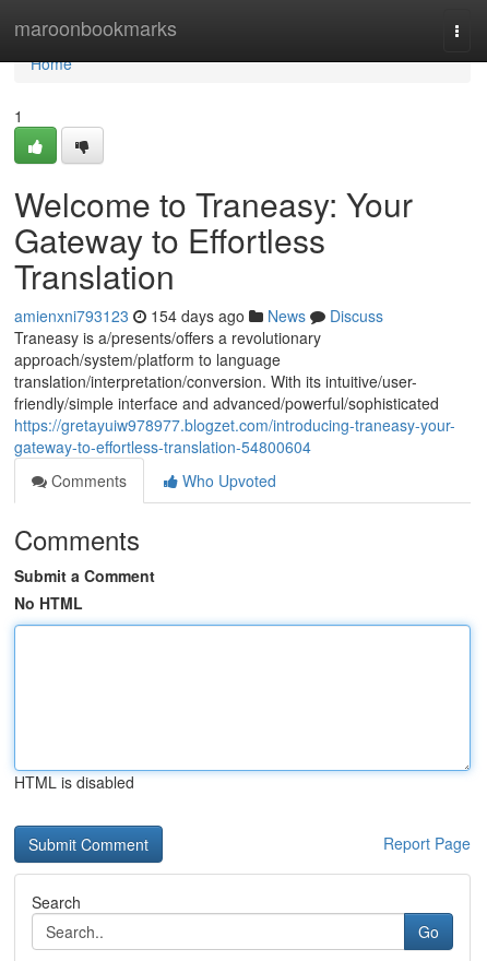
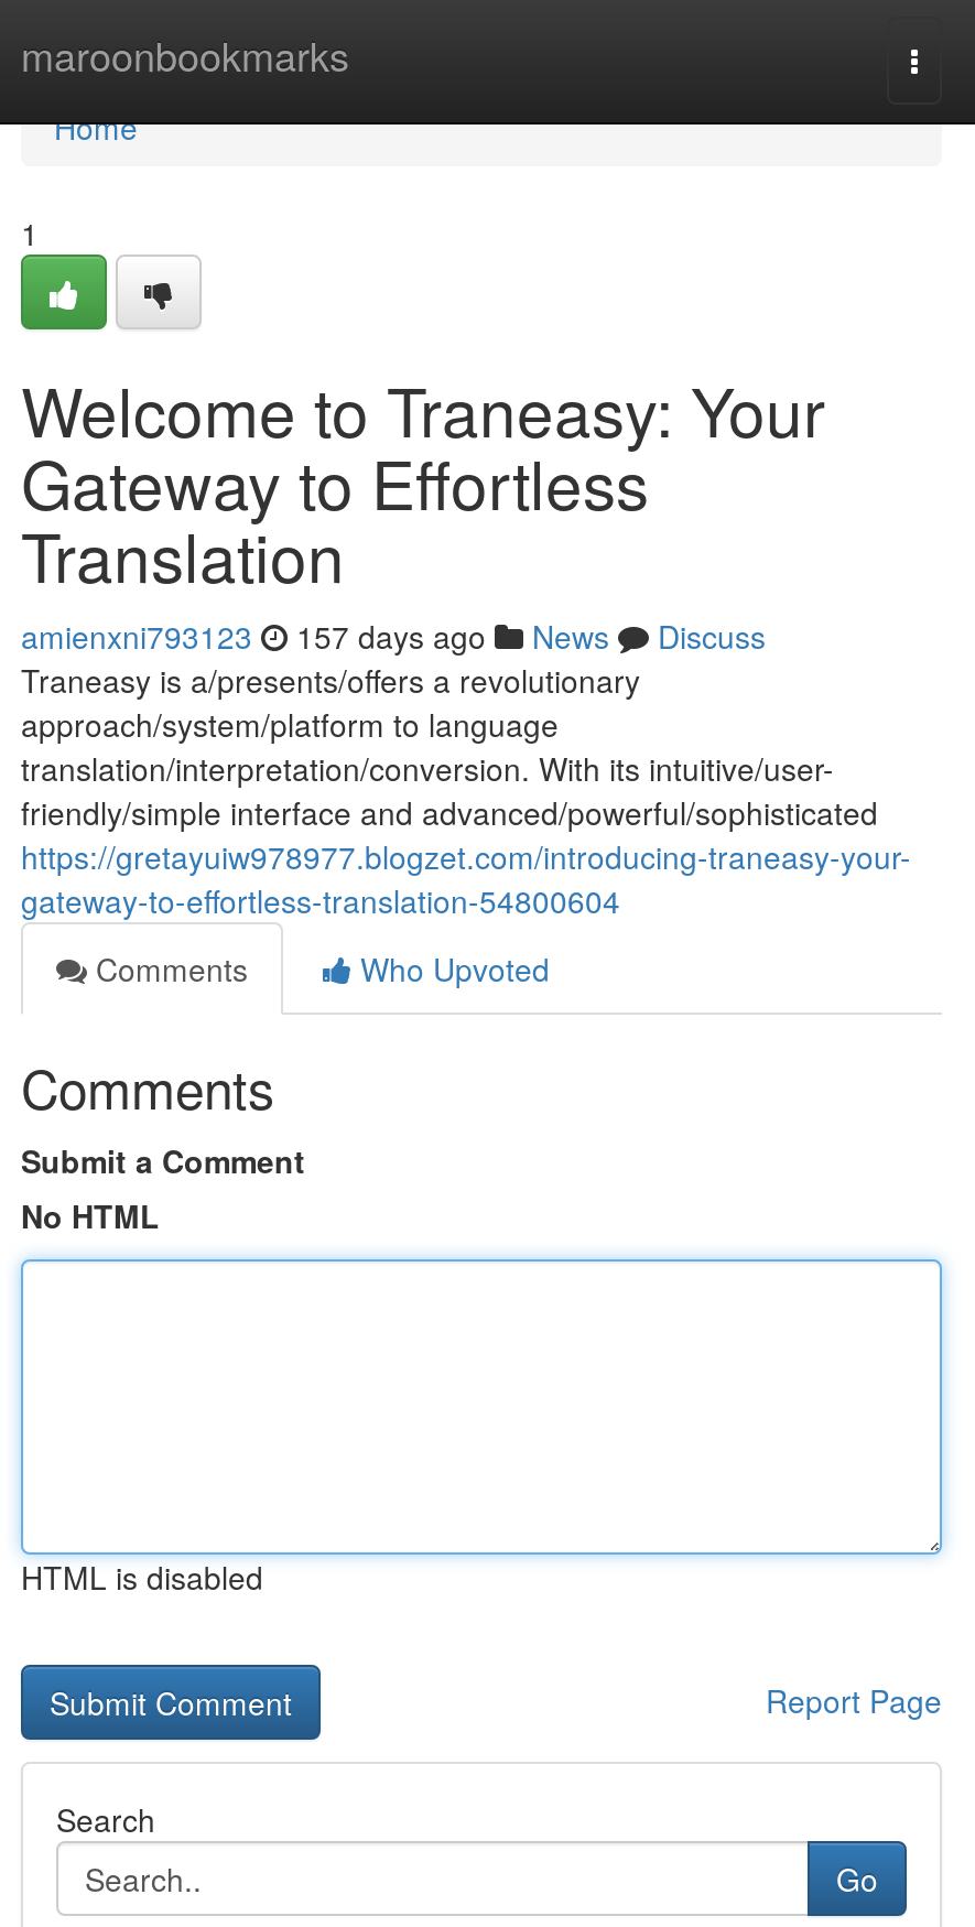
[14,305,383,327] amienxni793123 154 days ago News Discuss -> [21,614,766,658] amienxni793123 157 days ago News Discuss

